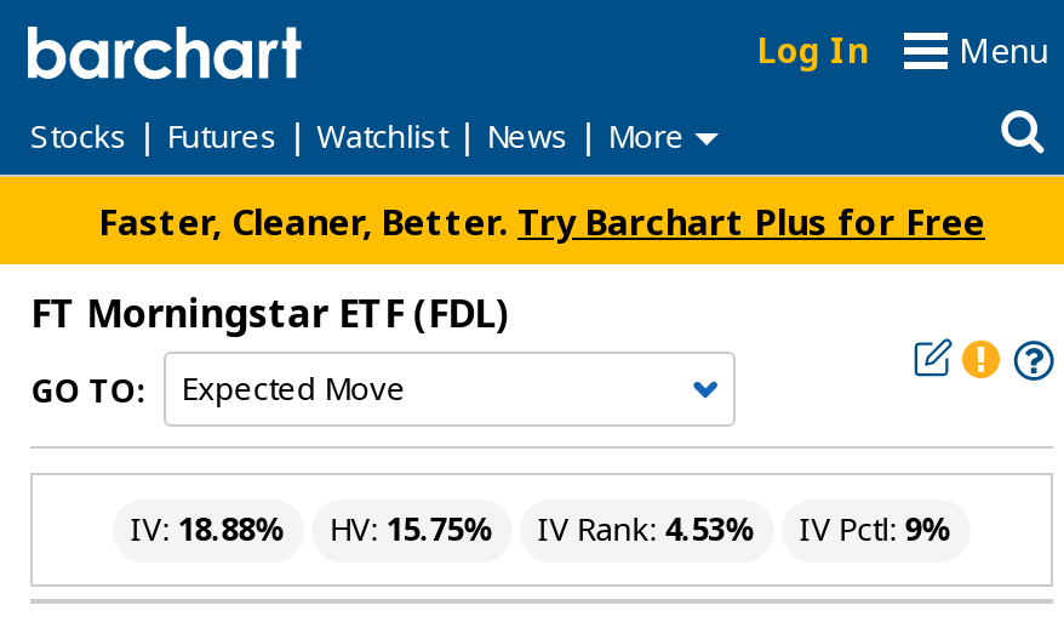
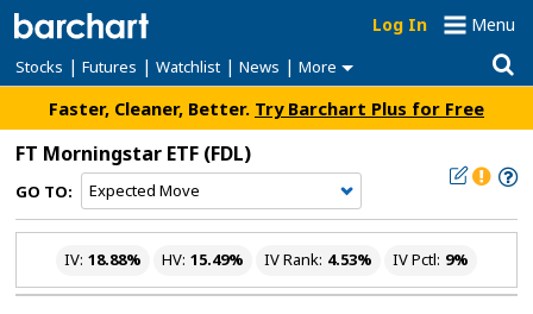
[130,507,953,550] IV: 18.88% HV: 15.75% IV Rank: 4.53% IV Pctl: 9% -> [64,249,469,270] IV: 18.88% HV: 15.49% IV Rank: 4.53% IV Pctl: 9%

